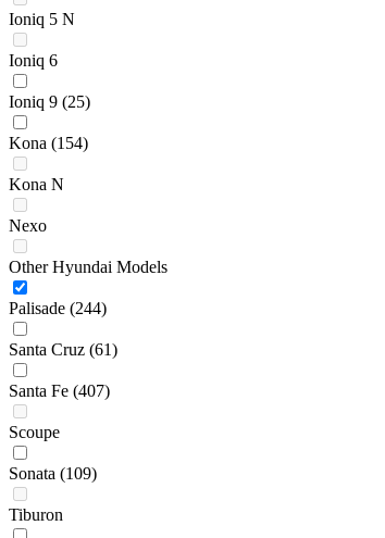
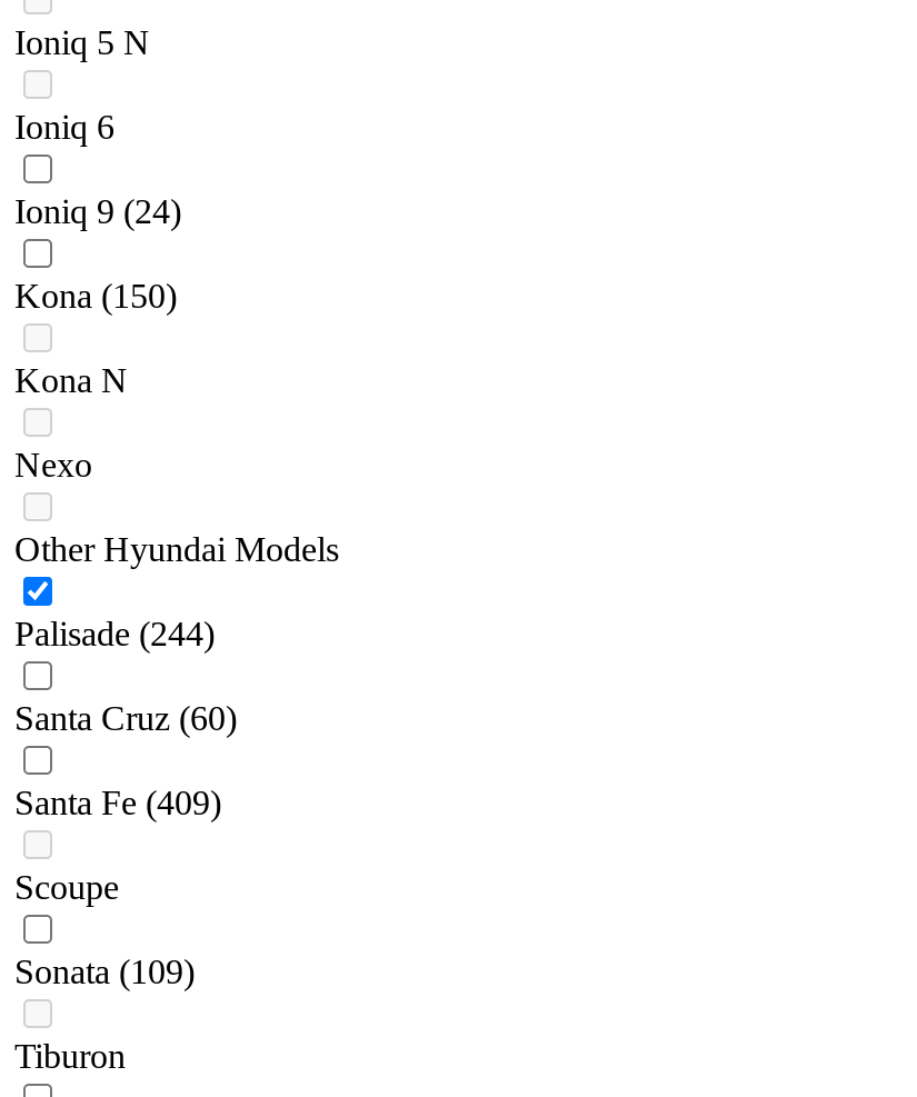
[9,93,90,111] Ioniq 9 (25) -> [14,193,181,231] Ioniq 9 (24)
[9,134,88,153] Kona (154) -> [14,278,177,315] Kona (150)
[9,341,117,359] Santa Cruz (61) -> [14,700,237,738] Santa Cruz (60)
[9,382,110,400] Santa Fe (407) -> [14,784,221,822] Santa Fe (409)

